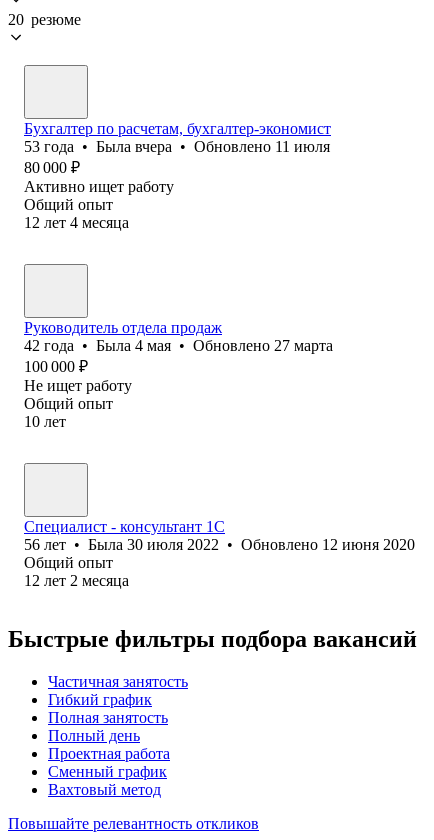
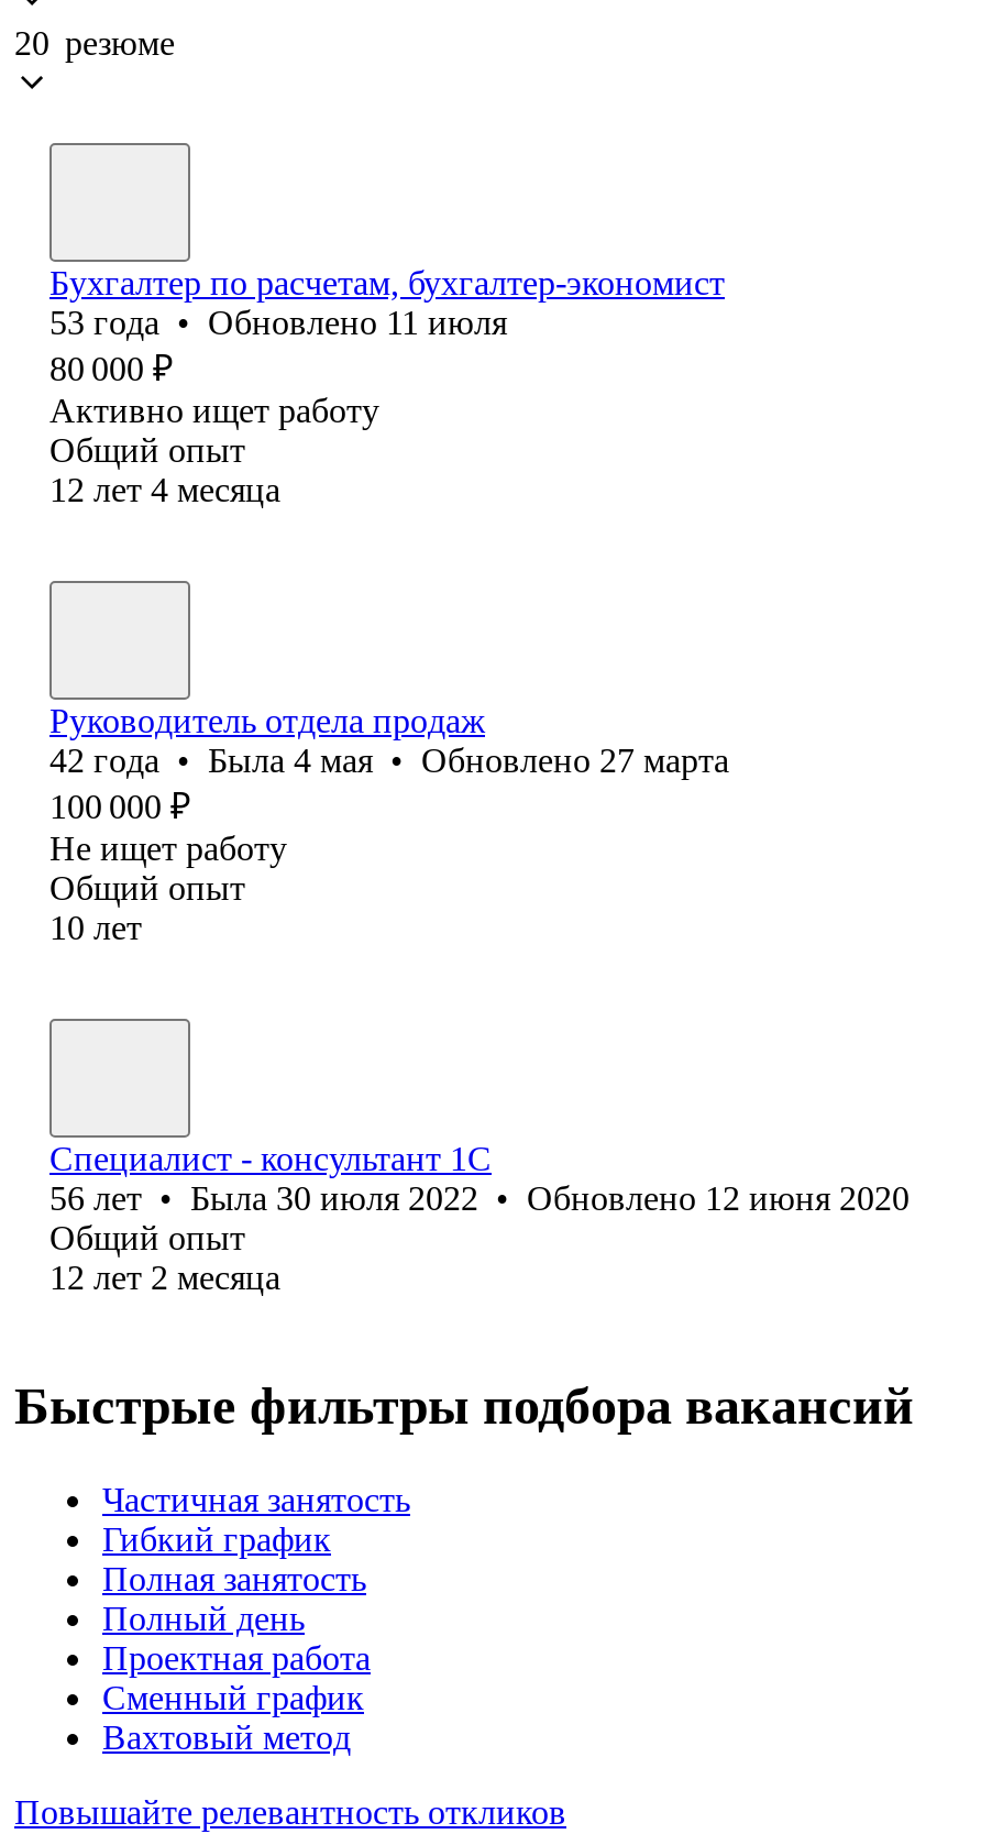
[24,138,330,155] 53 года • Была вчера • Обновлено 11 июля -> [49,303,507,341] 53 года • Обновлено 11 июля

